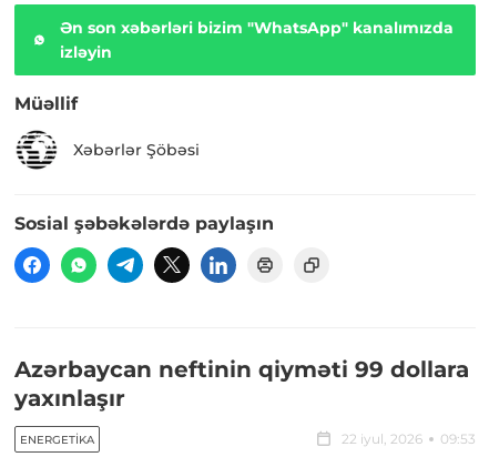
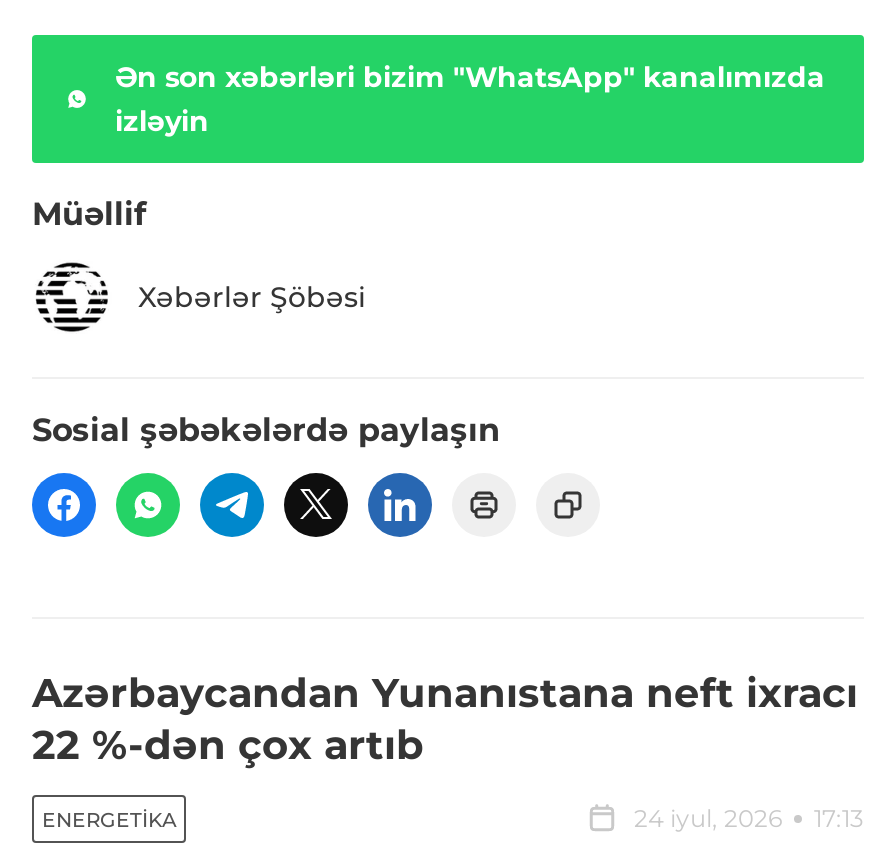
[14,357,469,412] Azərbaycan neftinin qiyməti 99 dollara | yaxınlaşır -> [32,670,858,770] Azərbaycandan Yunanıstana neft ixracı | 22 %-dən çox artıb
[342,431,476,447] 22 iyul, 2026 | 09:53 -> [634,804,864,834] 24 iyul, 2026 | 17:13

